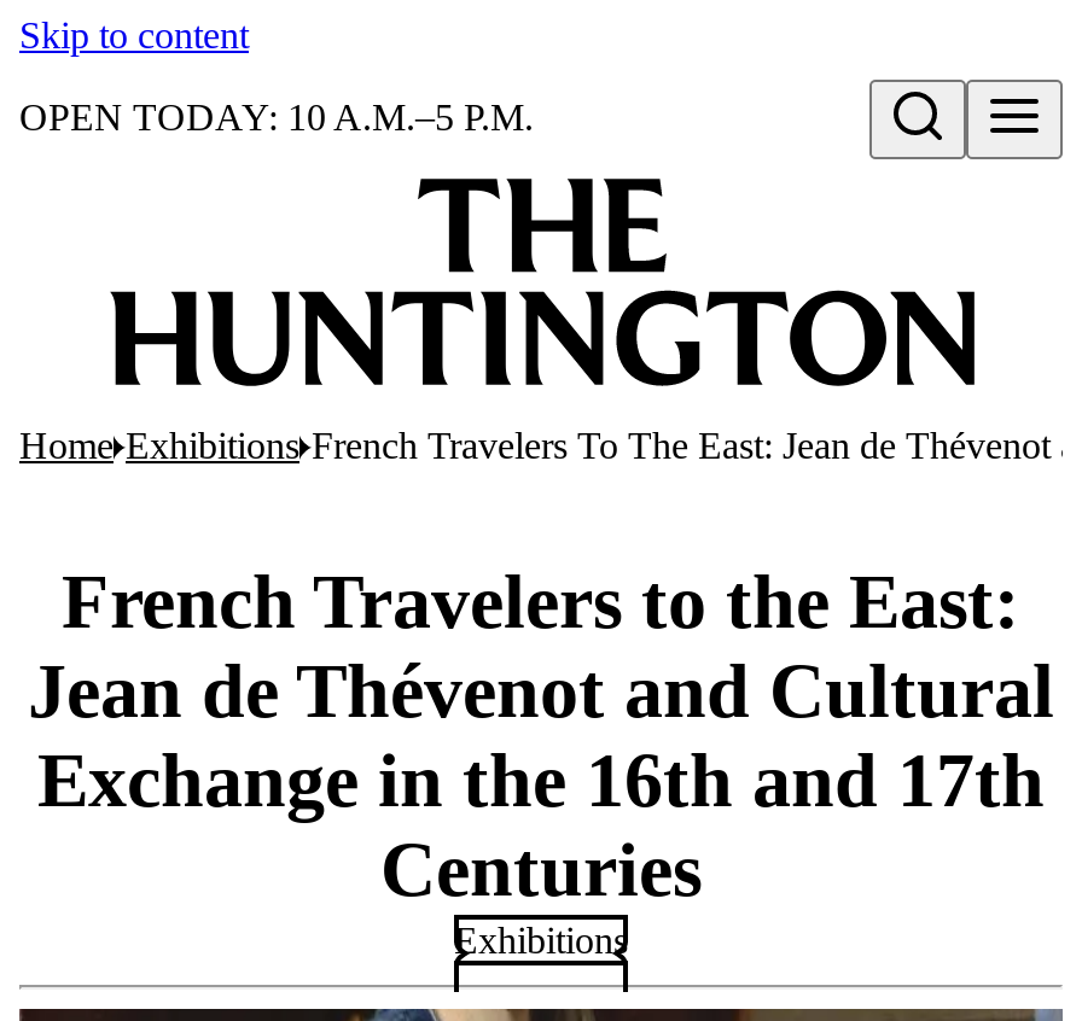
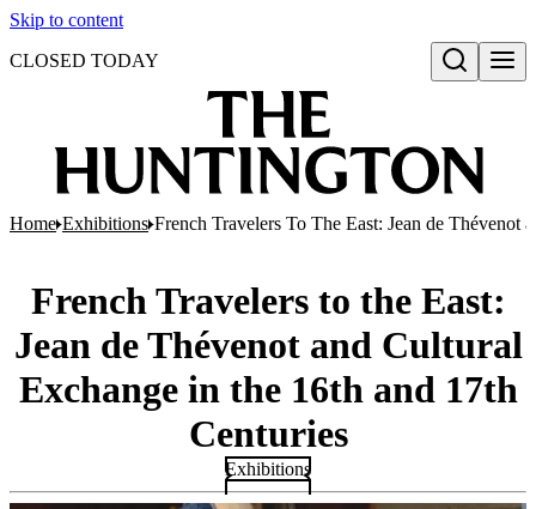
[19,97,534,138] OPEN TODAY: 10 A.M.–5 P.M. -> [10,50,159,71] CLOSED TODAY

